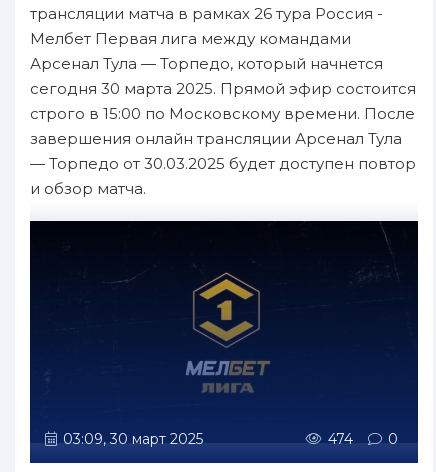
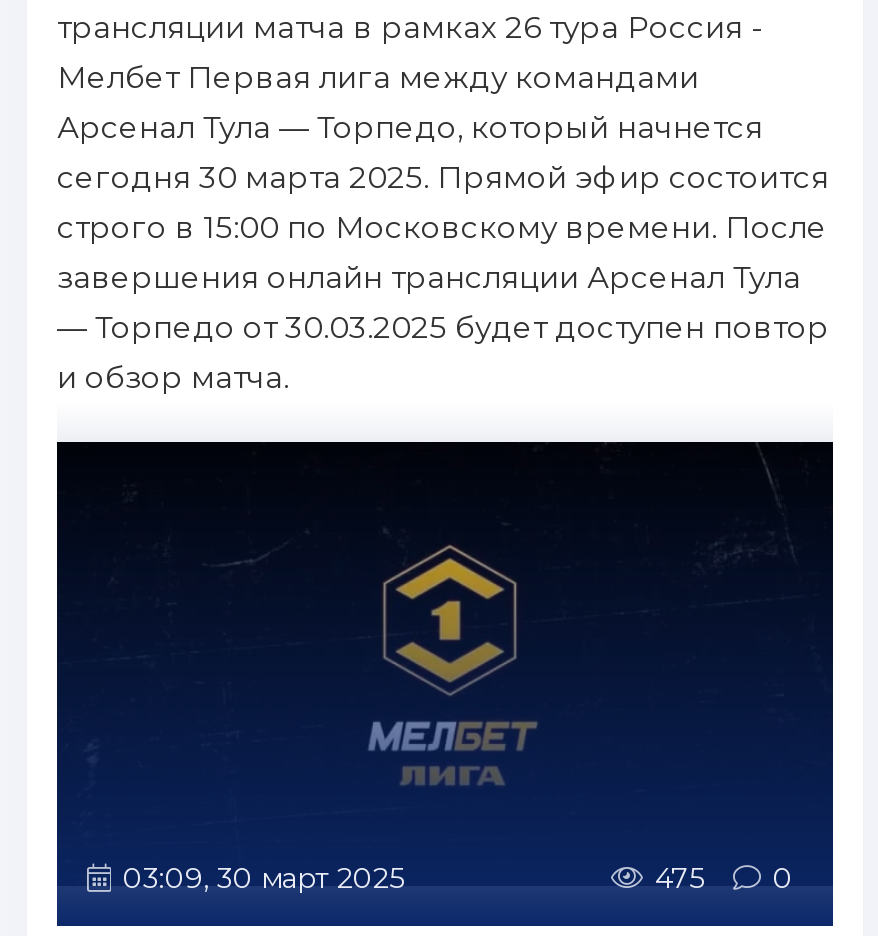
[328,430,353,448] 474 -> [655,859,703,895] 475

